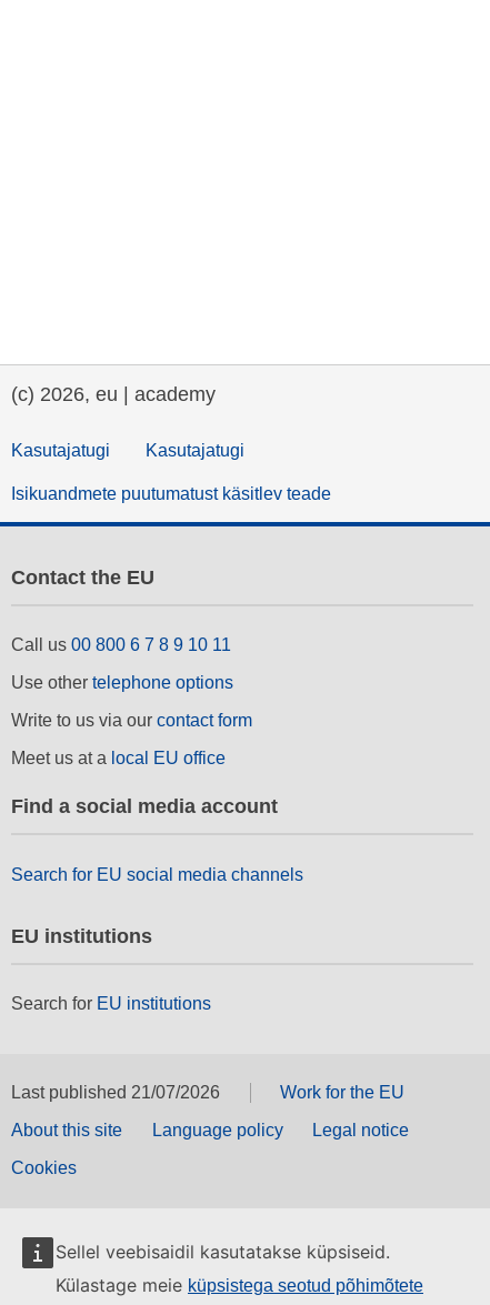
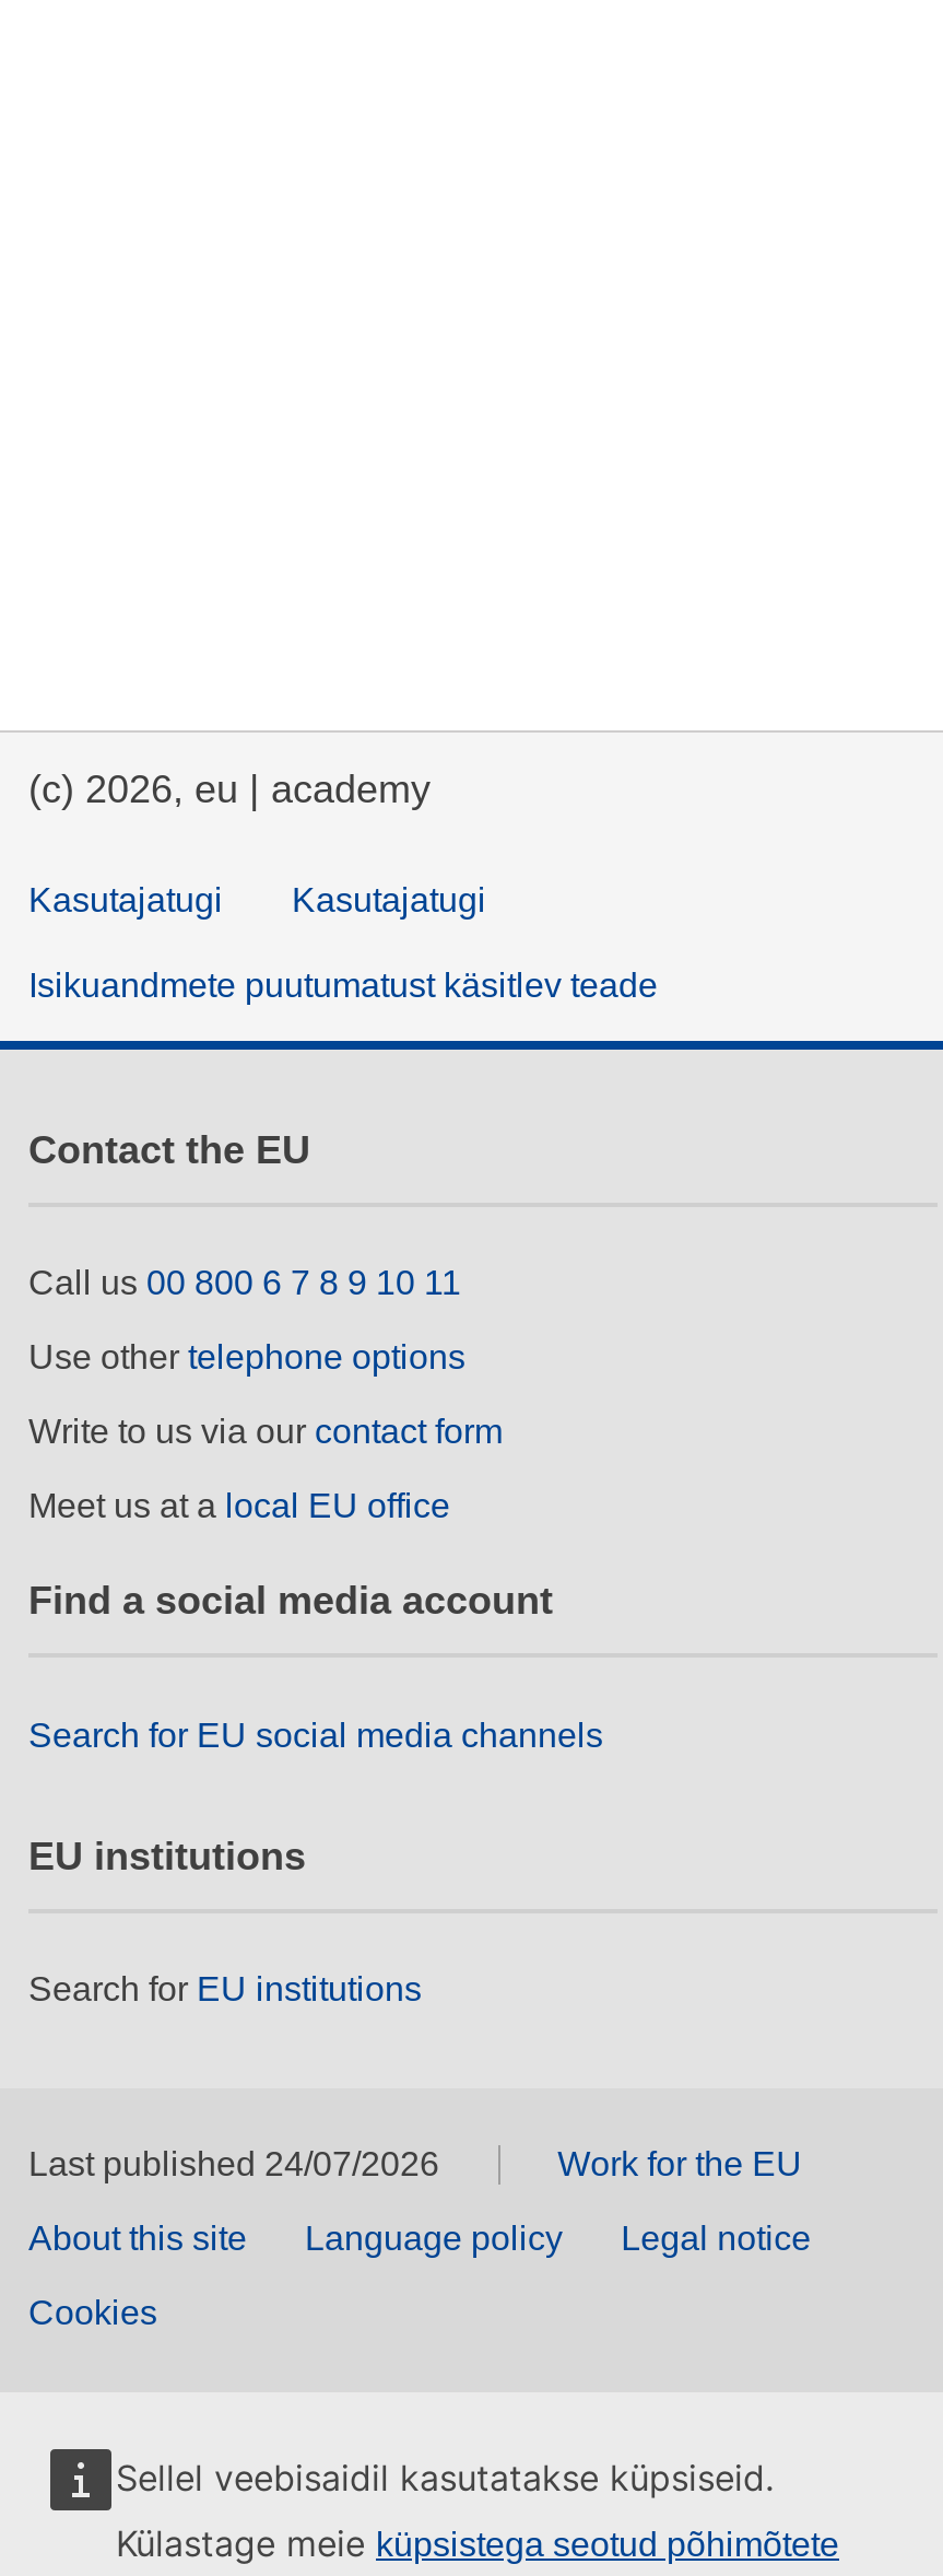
[11,1083,220,1102] Last published 21/07/2026 -> [28,2146,439,2183] Last published 24/07/2026

